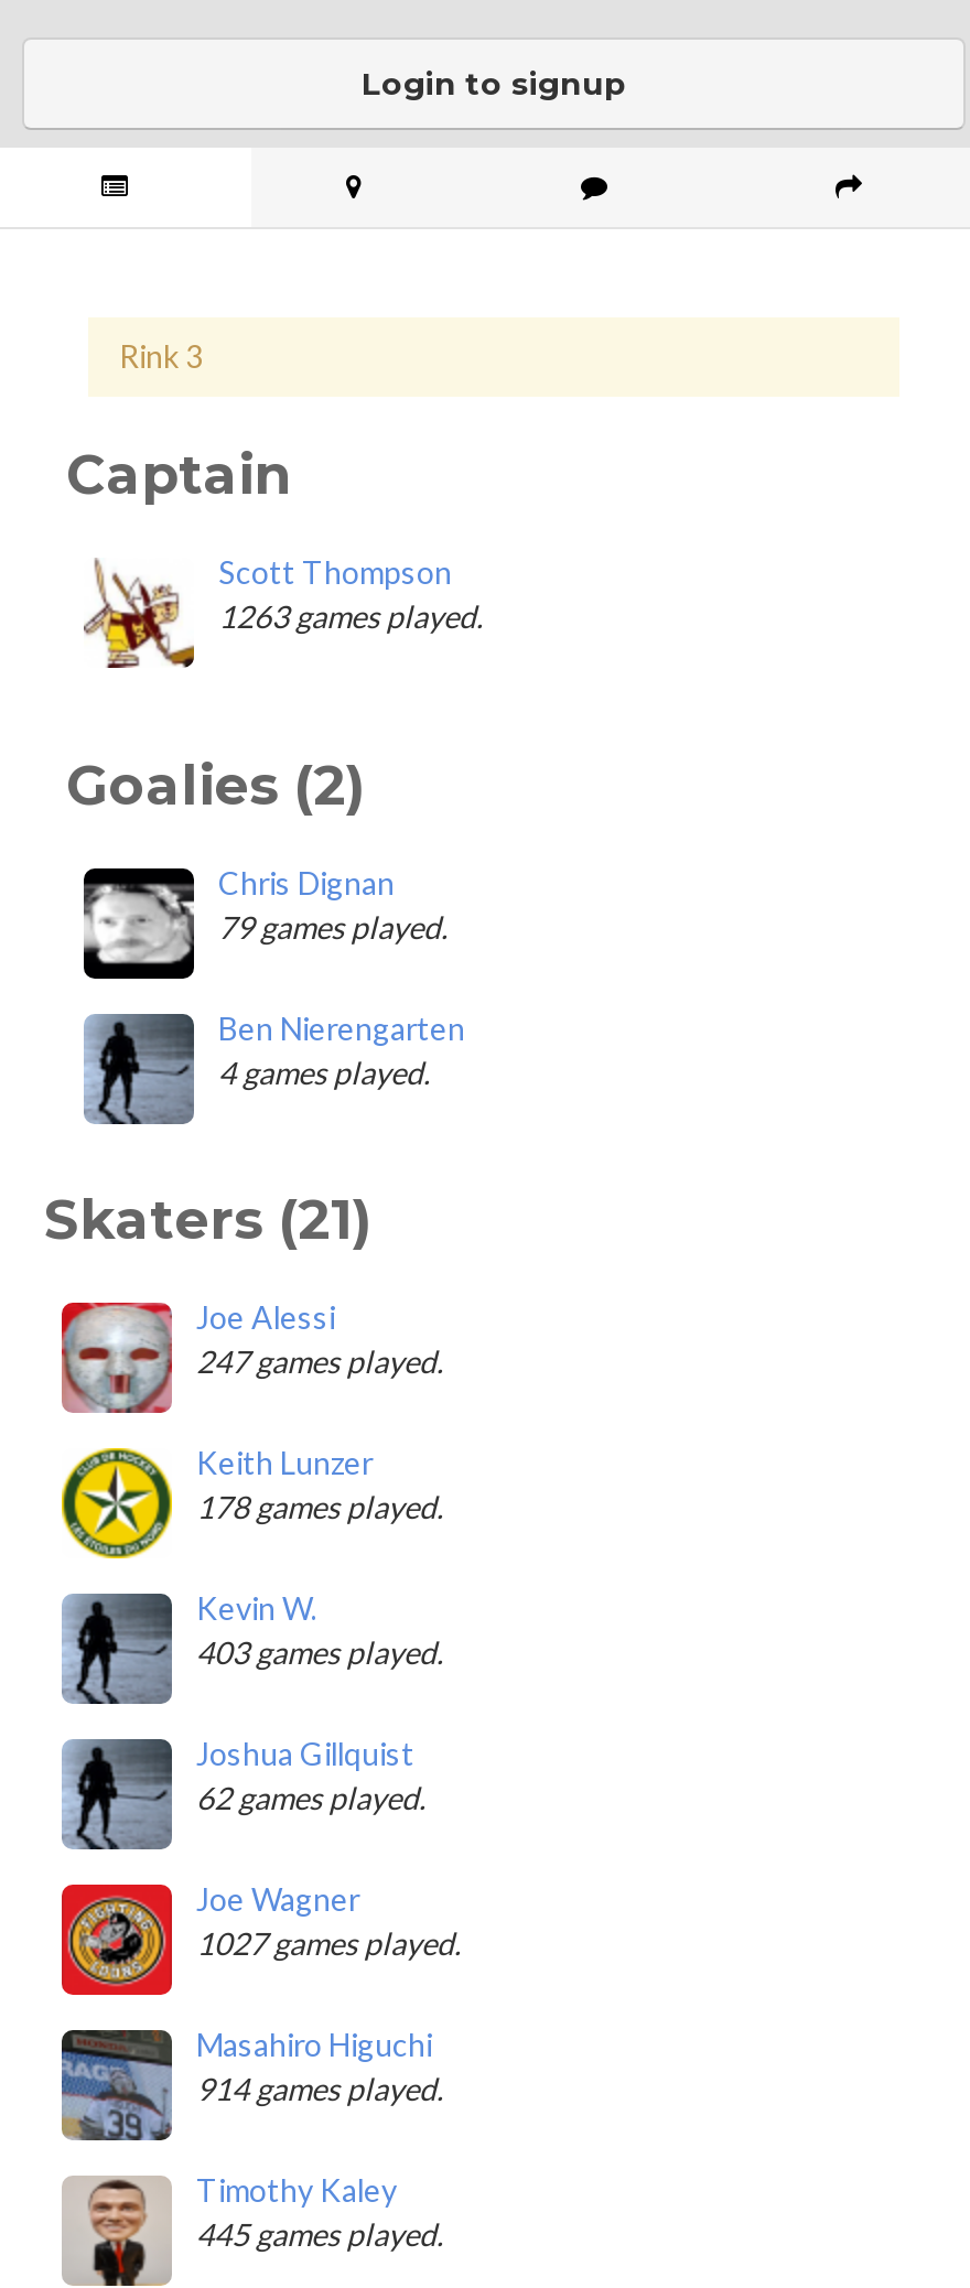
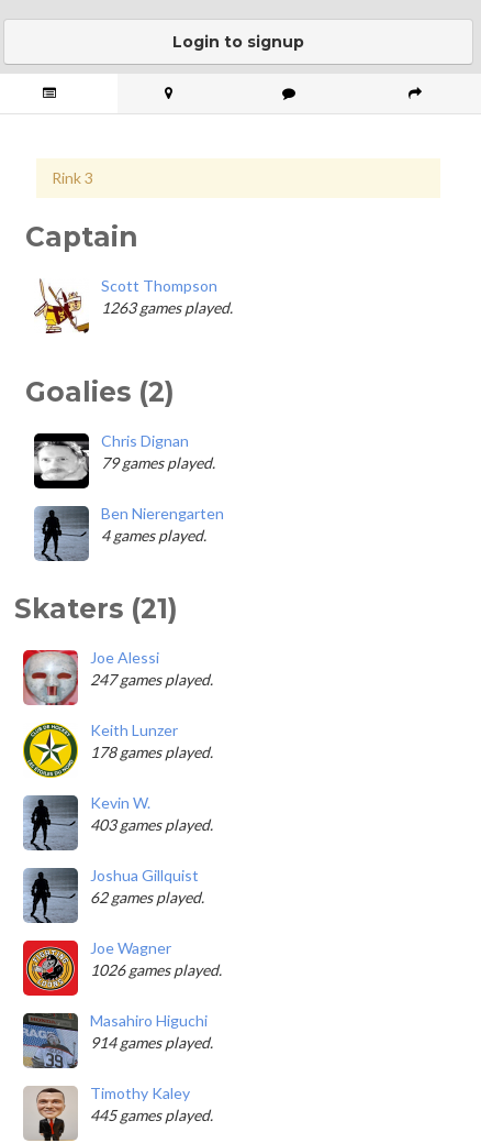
[196,1924,461,1962] 1027 games played. -> [90,960,222,979] 1026 games played.

